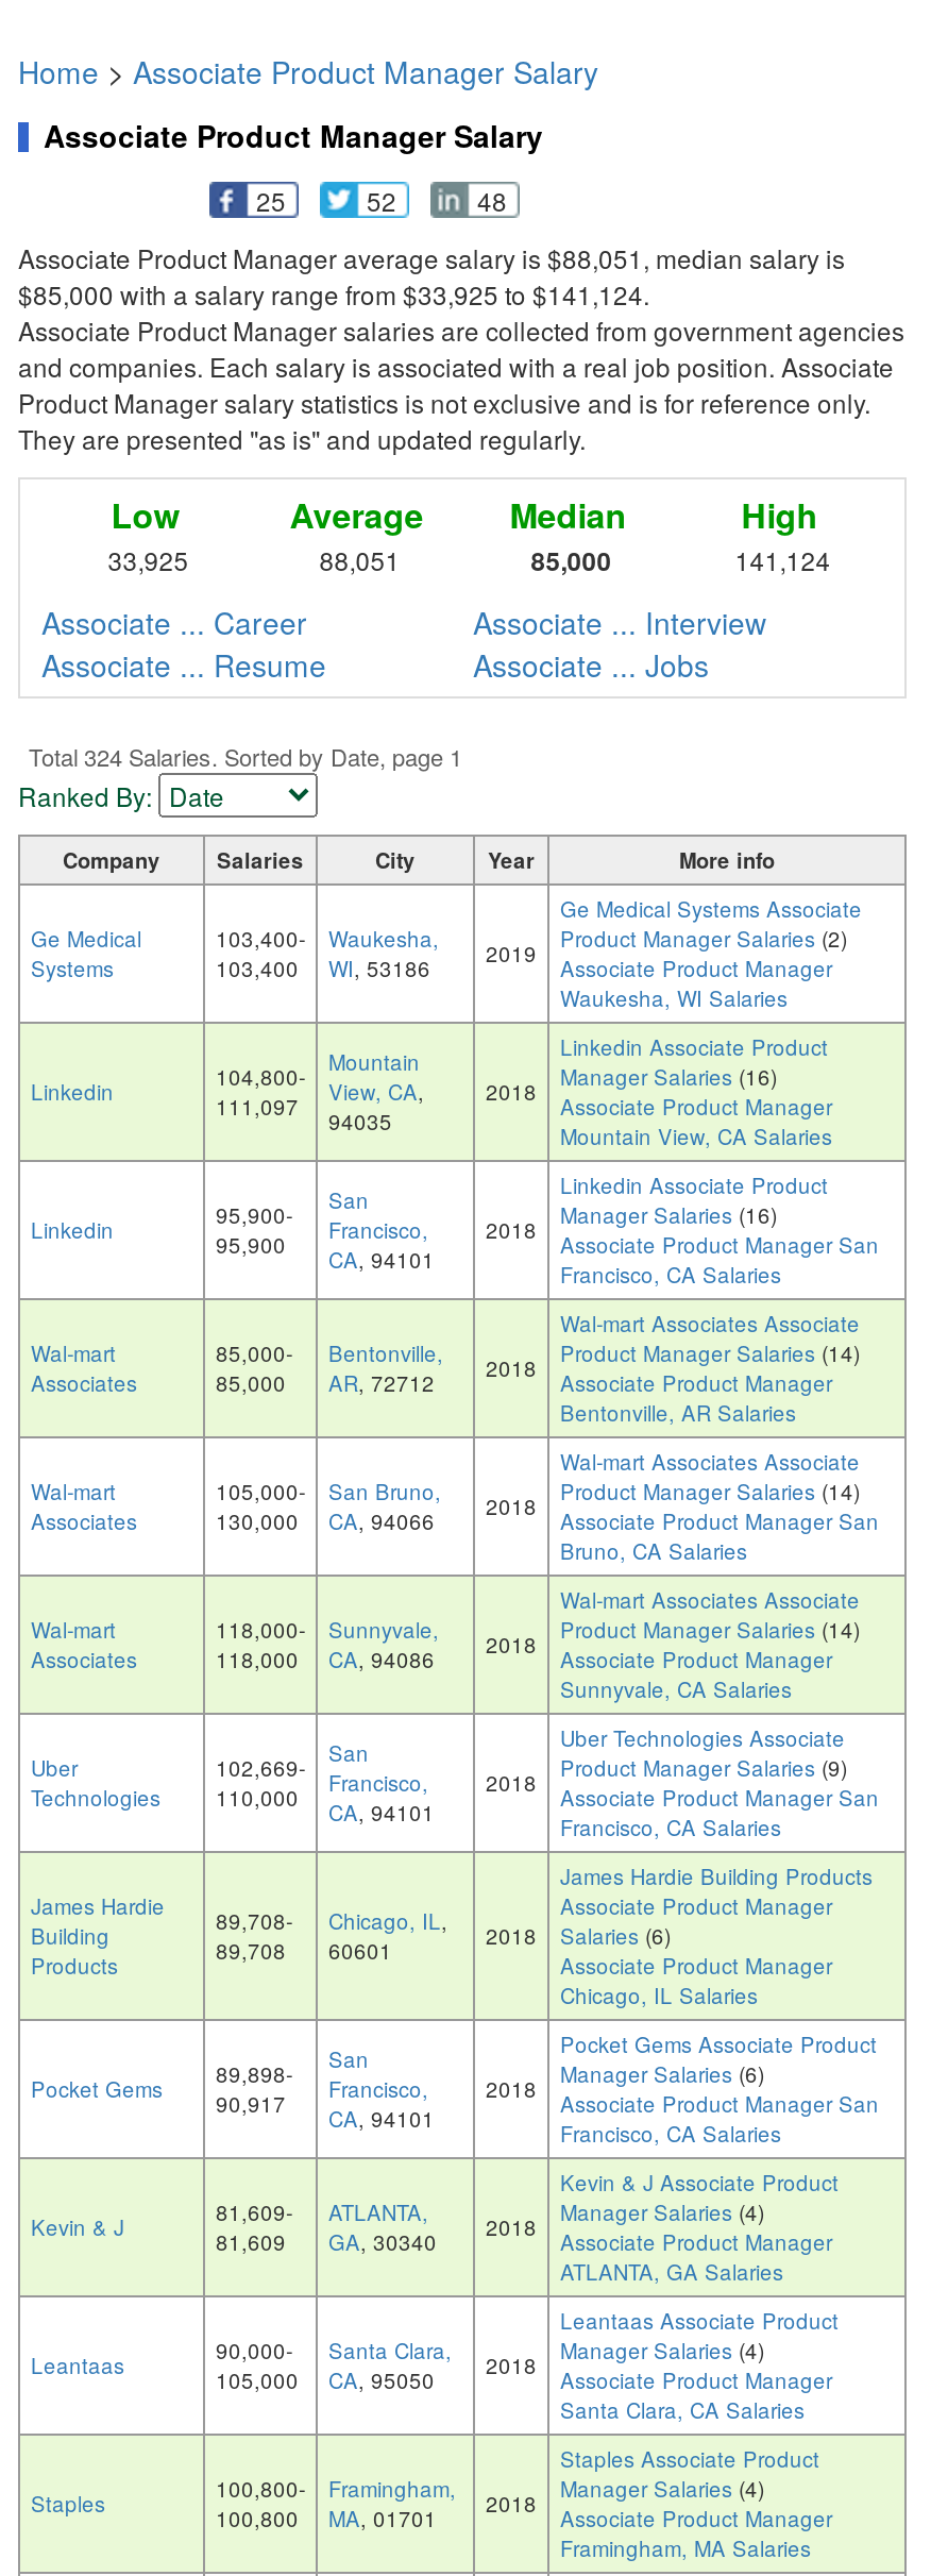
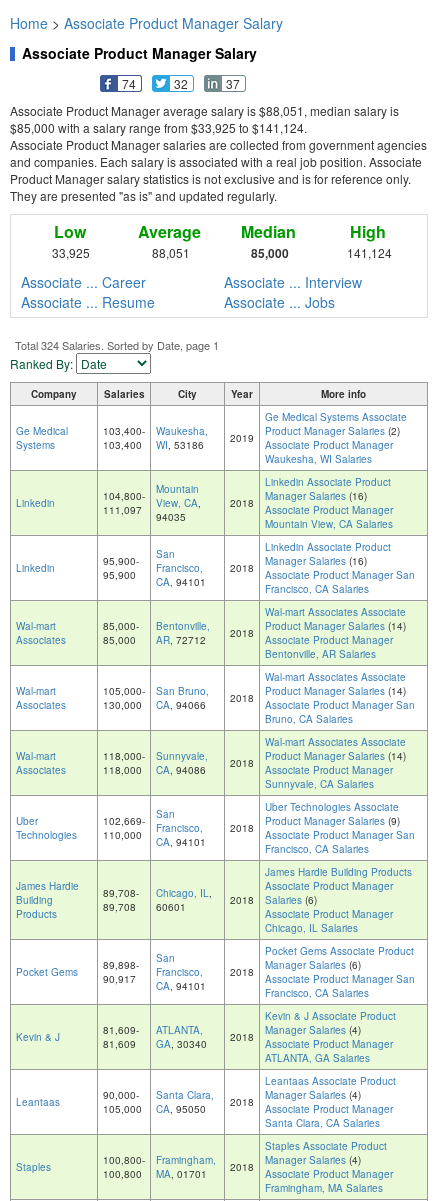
[256,183,286,219] 25 -> [122,75,136,92] 74
[367,183,396,219] 52 -> [174,75,188,92] 32
[477,183,507,219] 48 -> [226,75,240,92] 37

